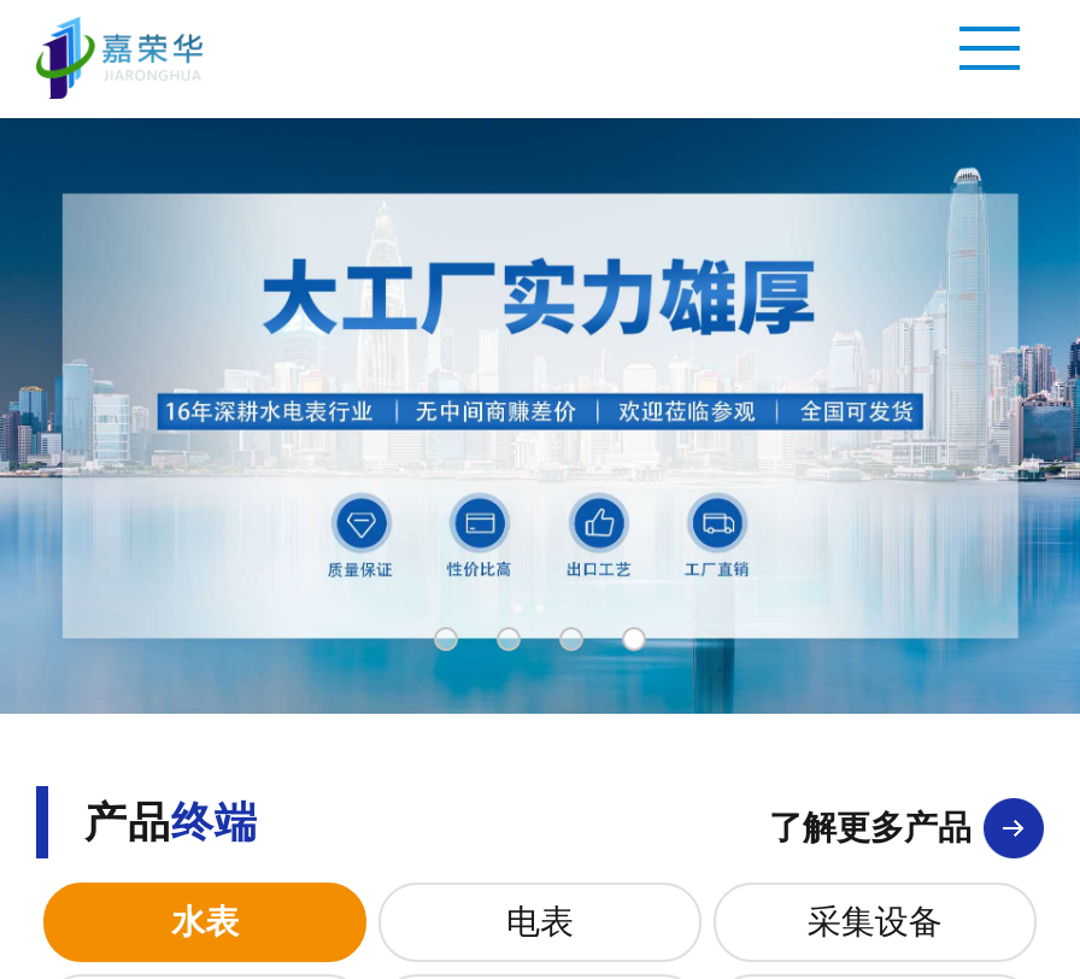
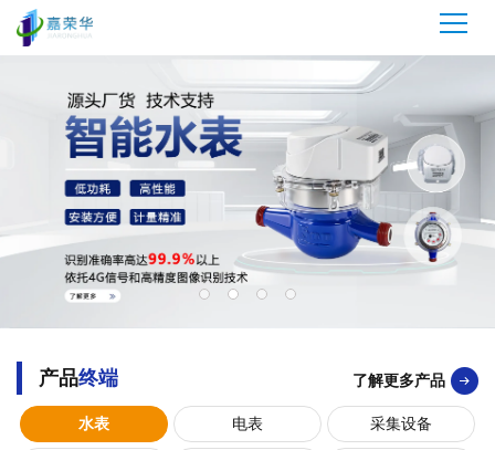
[7,116,1073,716] [image] -> [3,55,492,328] [image]

